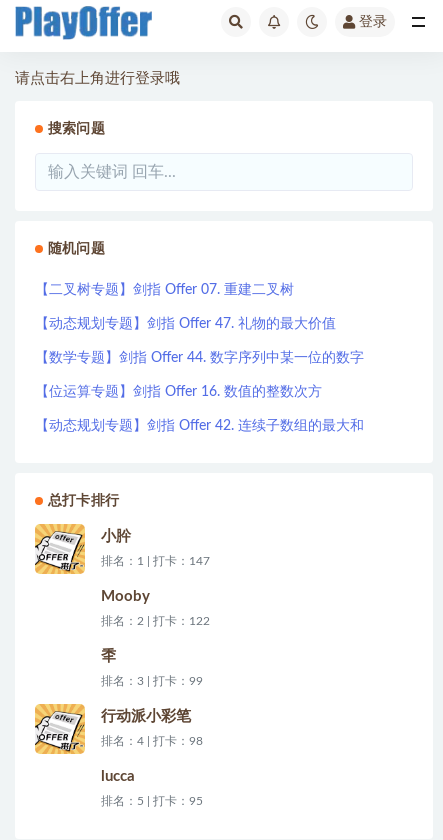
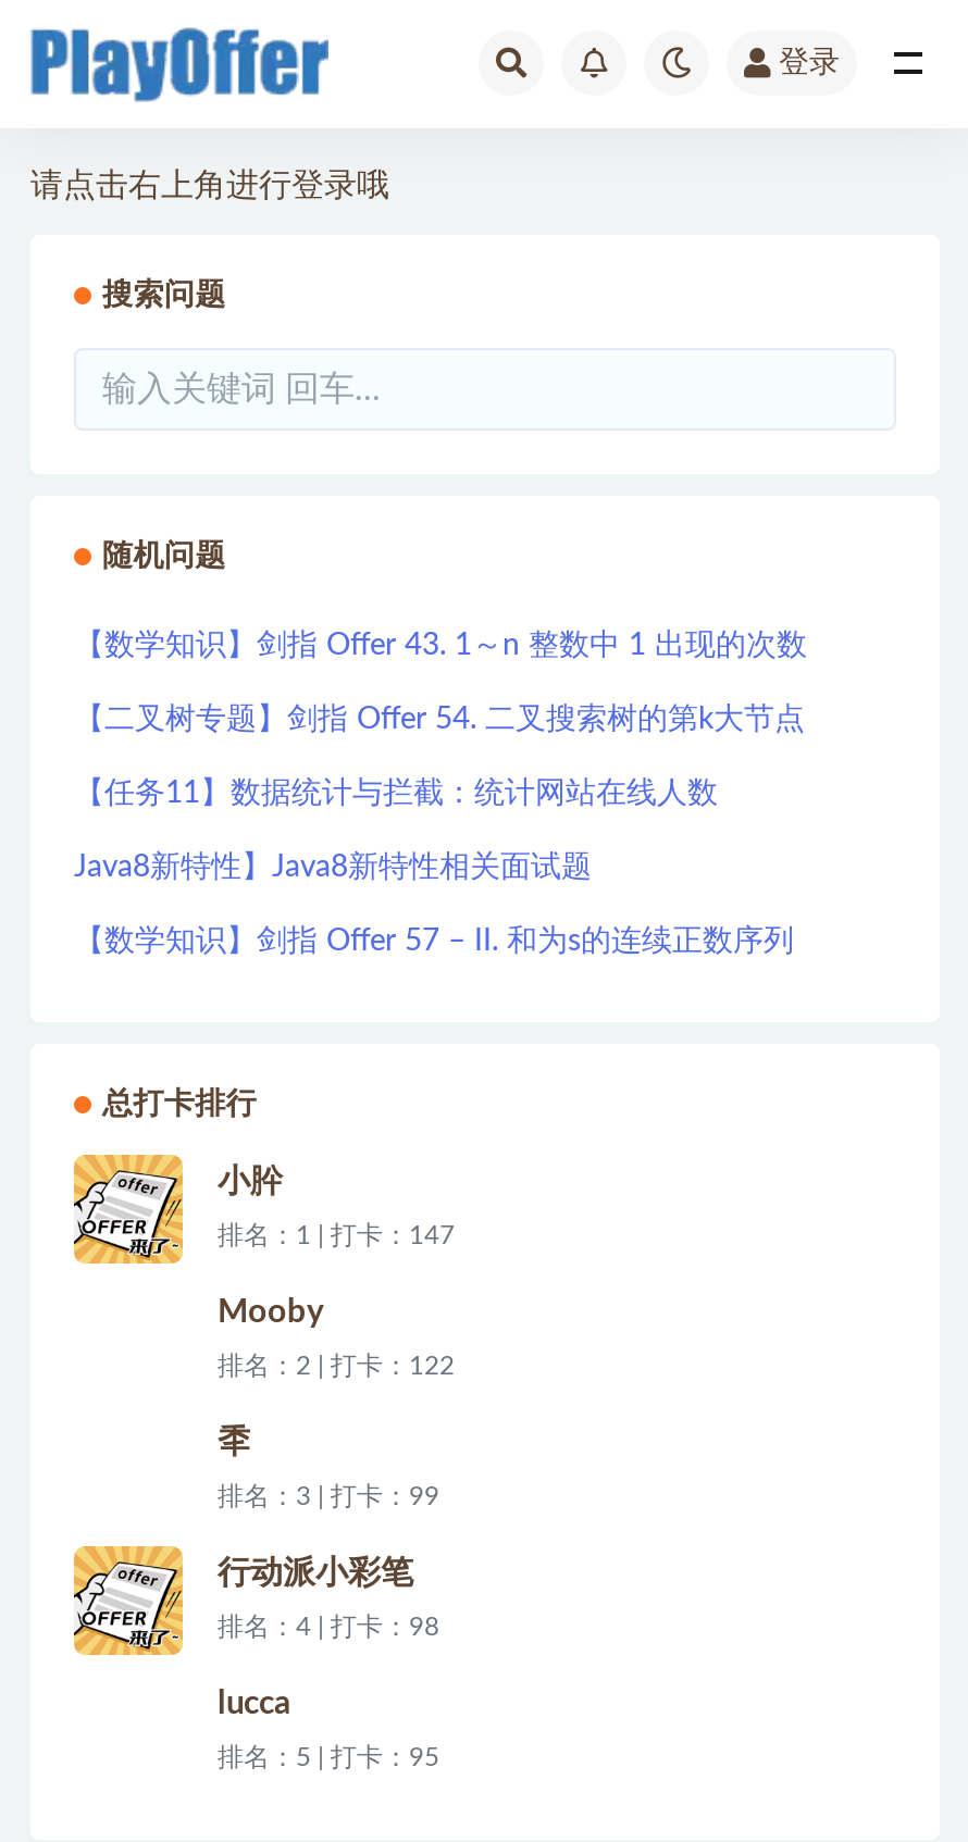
[35,283,294,297] 【二叉树专题】剑指 Offer 07. 重建二叉树 -> [74,631,807,661] 【数学知识】剑指 Offer 43. 1～n 整数中 1 出现的次数
[35,317,336,331] 【动态规划专题】剑指 Offer 47. 礼物的最大价值 -> [74,705,805,735] 【二叉树专题】剑指 Offer 54. 二叉搜索树的第k大节点
[35,351,364,365] 【数学专题】剑指 Offer 44. 数字序列中某一位的数字 -> [74,779,718,809] 【任务11】数据统计与拦截：统计网站在线人数
[35,385,322,399] 【位运算专题】剑指 Offer 16. 数值的整数次方 -> [74,852,592,883] Java8新特性】Java8新特性相关面试题
[35,419,364,433] 【动态规划专题】剑指 Offer 42. 连续子数组的最大和 -> [74,926,794,957] 【数学知识】剑指 Offer 57 – II. 和为s的连续正数序列

